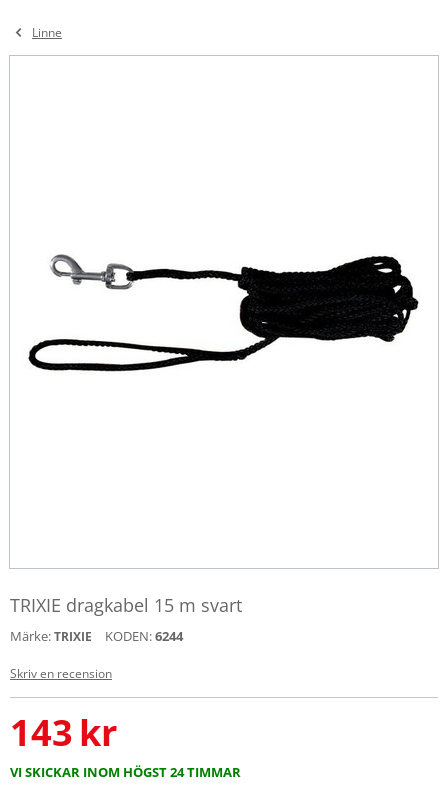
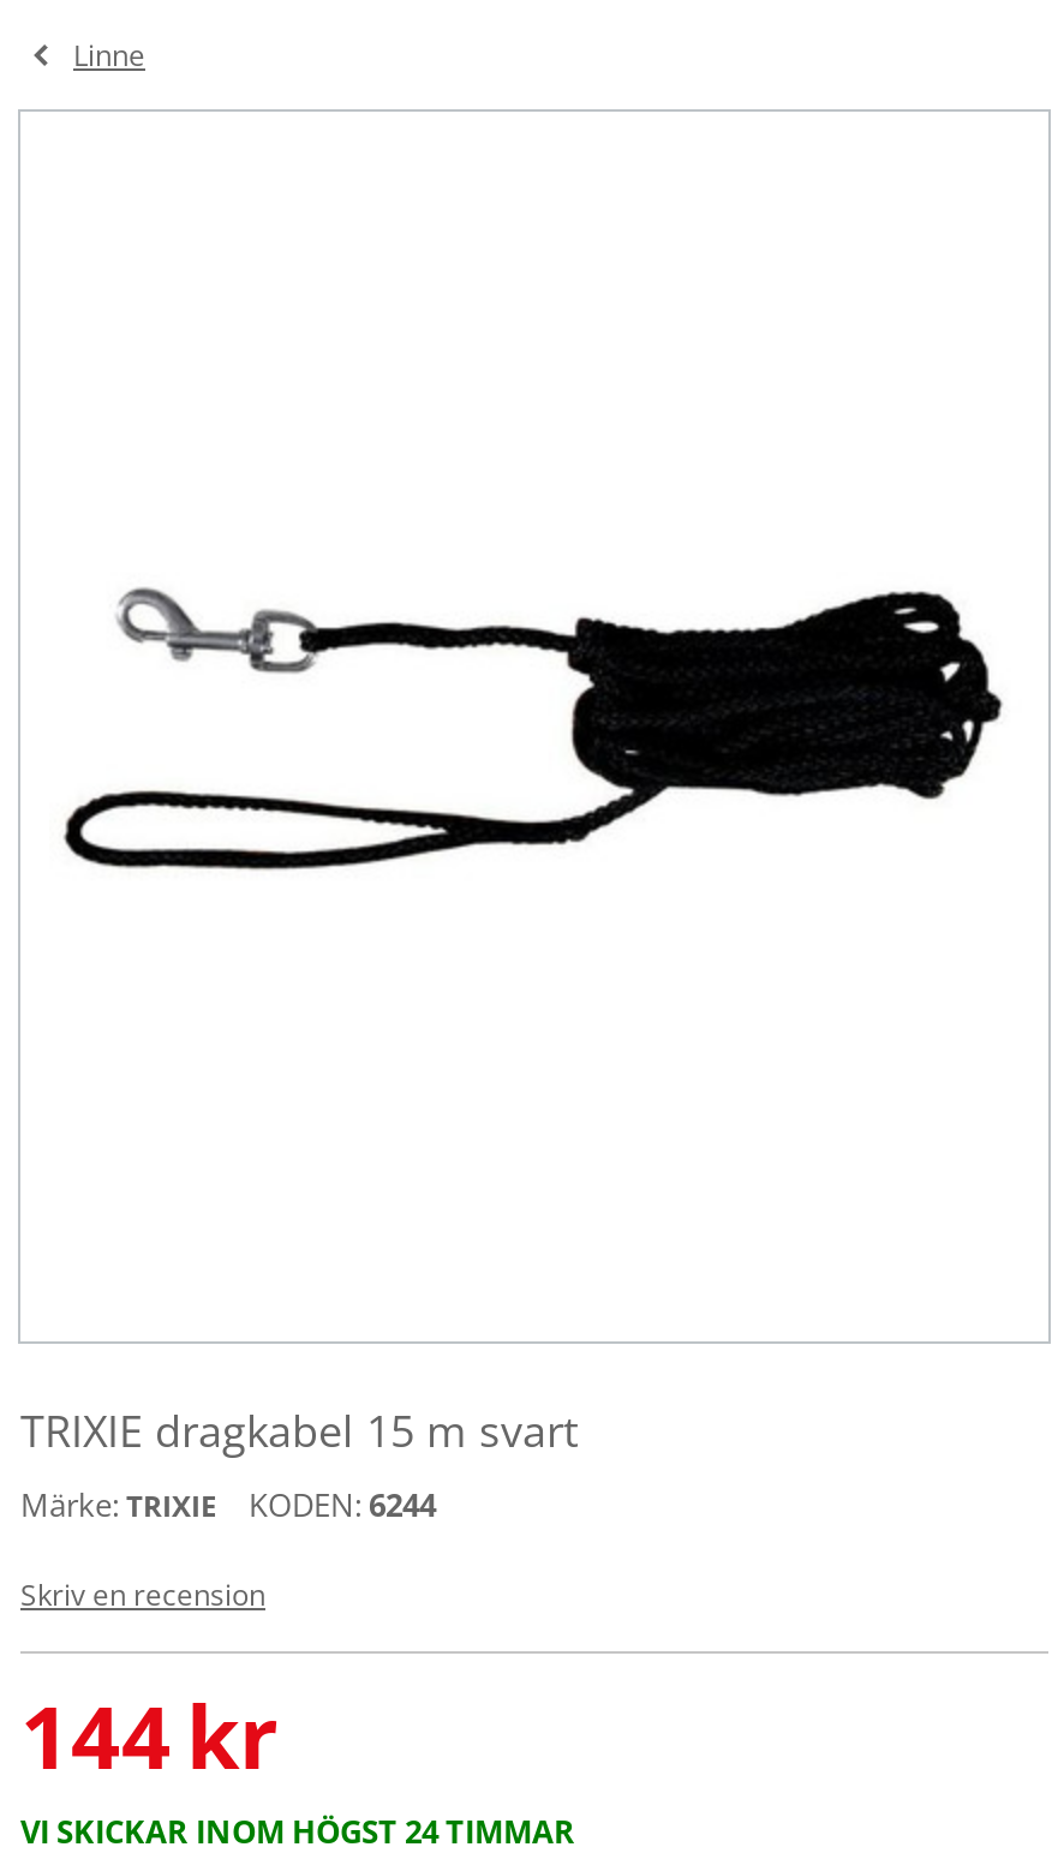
[10,708,117,757] 143 kr -> [20,1678,277,1795] 144 kr

